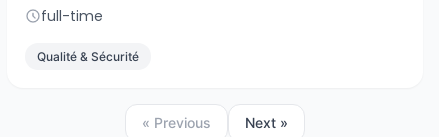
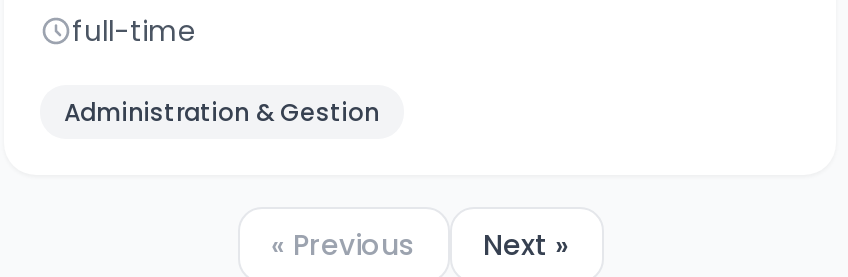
[37,49,139,64] Qualité & Sécurité -> [64,95,380,129] Administration & Gestion

